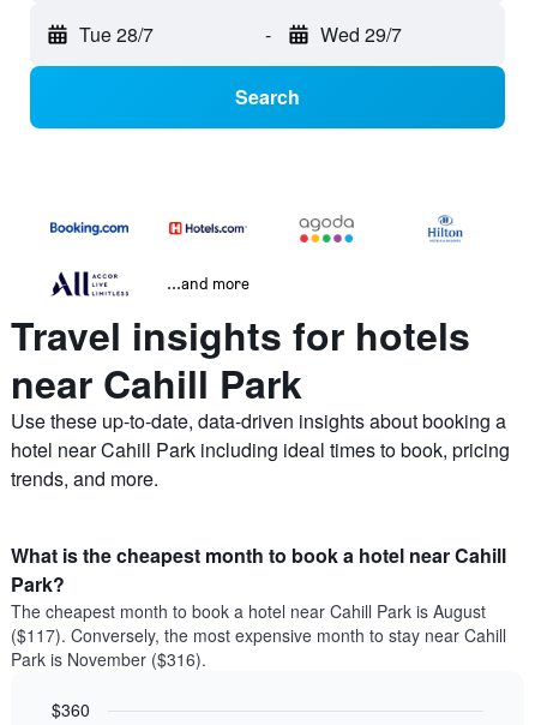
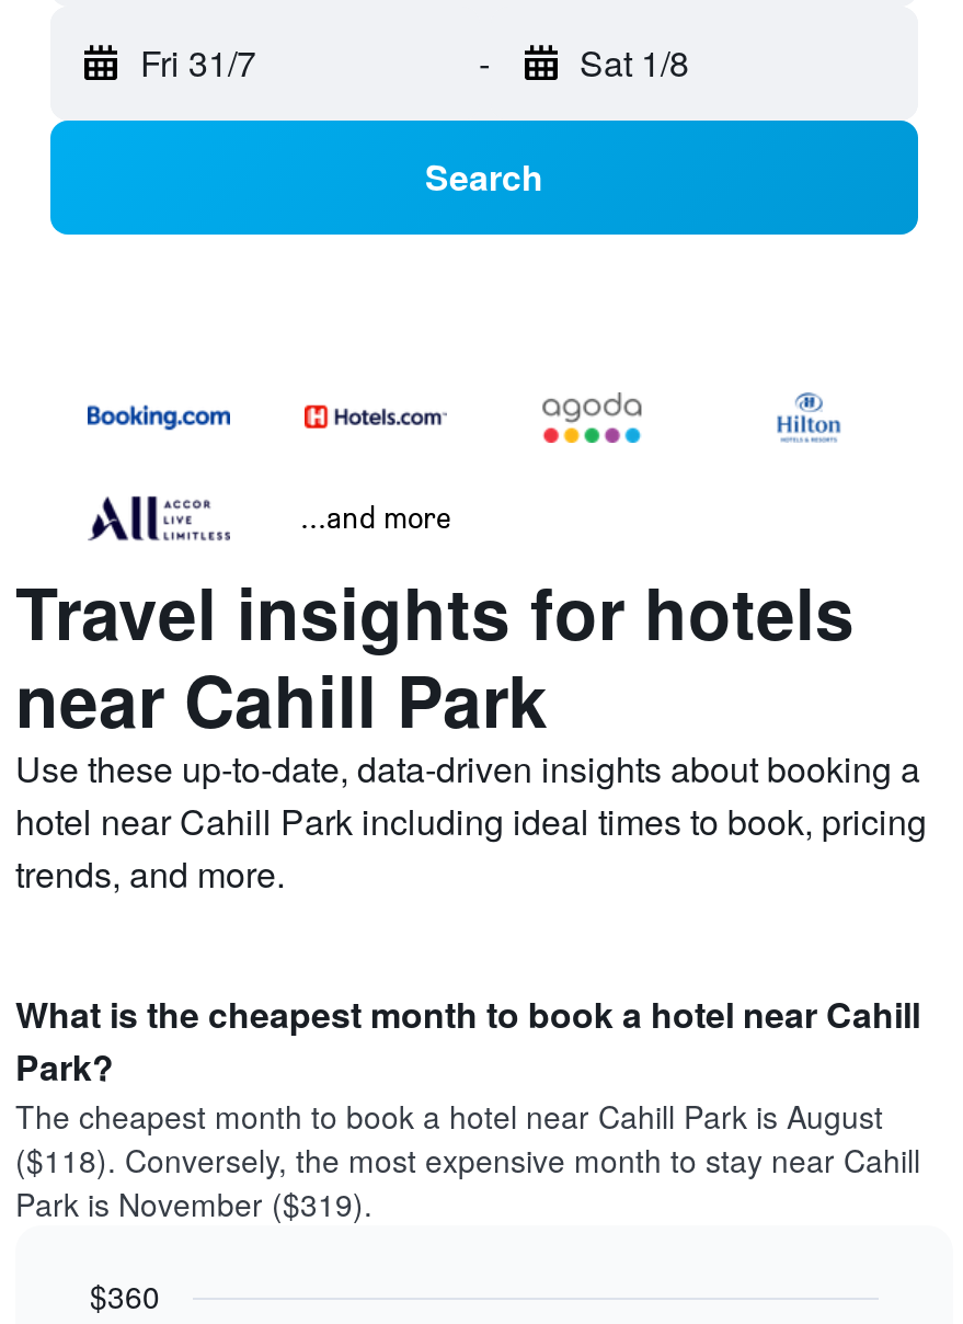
[79,21,154,48] Tue 28/7 -> [140,38,256,88] Fri 31/7
[320,21,401,48] Wed 29/7 -> [580,38,689,88] Sat 1/8
[11,623,506,647] ($117). Conversely, the most expensive month to stay near Cahill -> [15,1138,920,1182] ($118). Conversely, the most expensive month to stay near Cahill
[11,647,206,671] Park is November ($316). -> [15,1182,372,1226] Park is November ($319).

